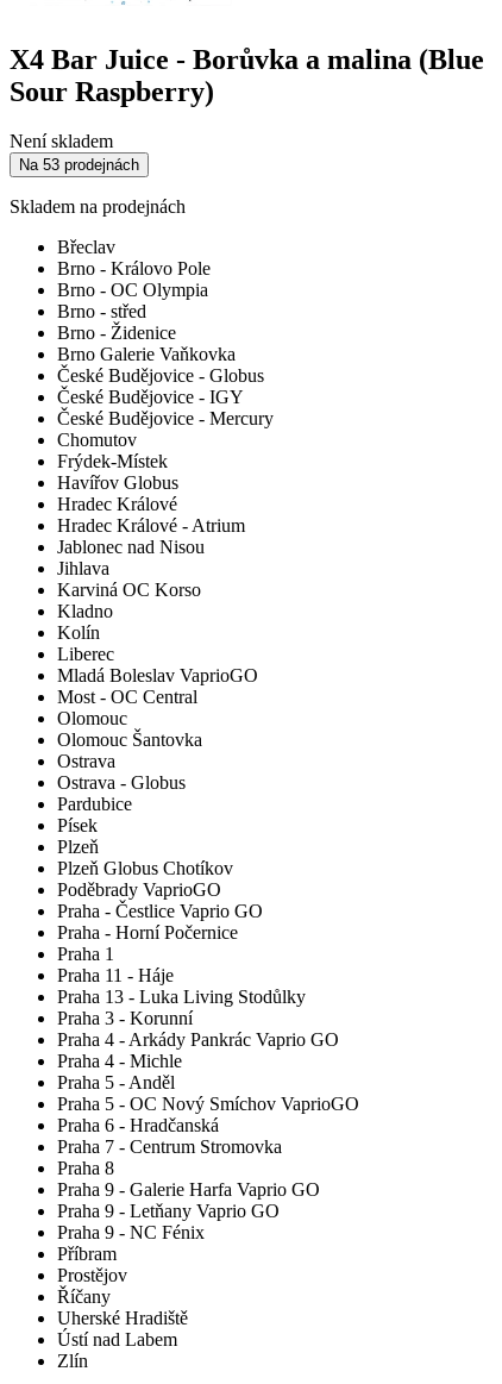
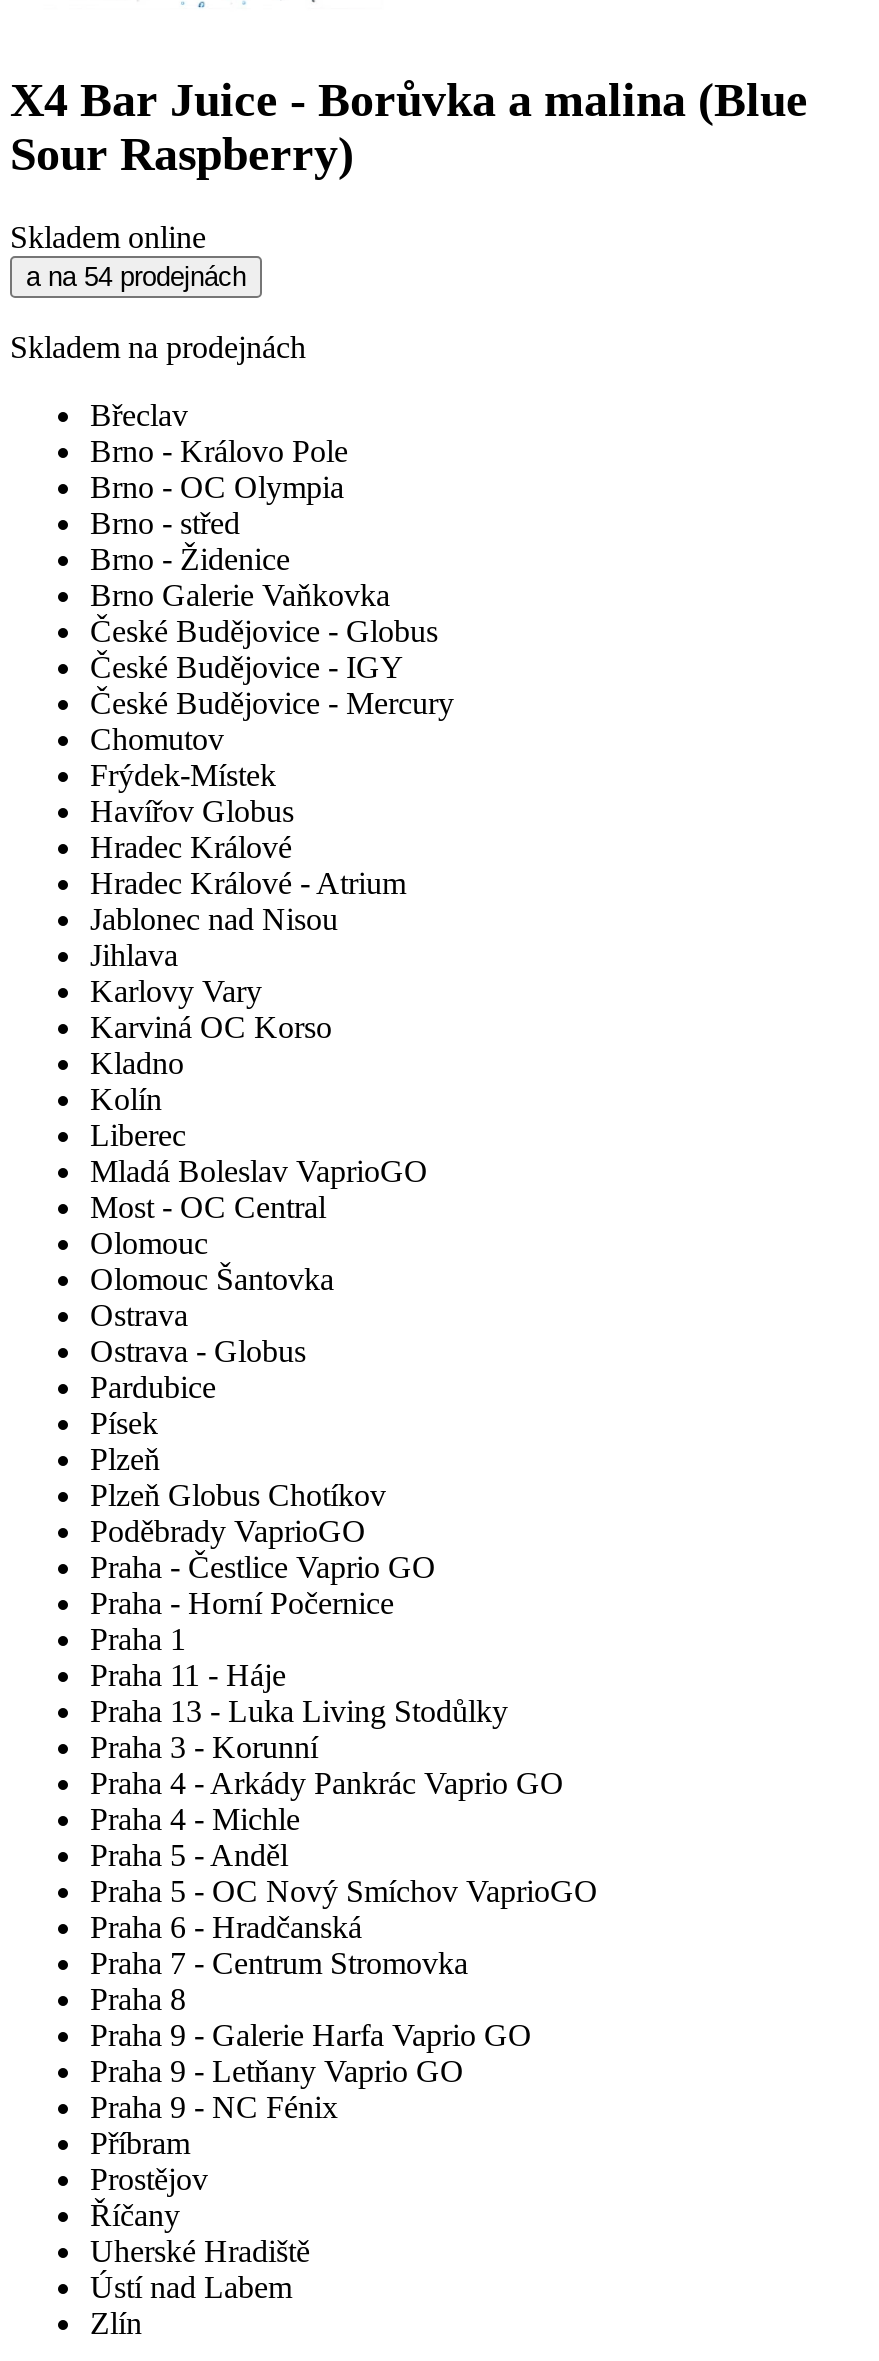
[10,131,139,174] Není skladem | Na 53 prodejnách -> [10,221,246,293] Skladem online | a na 54 prodejnách
none -> [90,975,262,1009] Karlovy Vary

